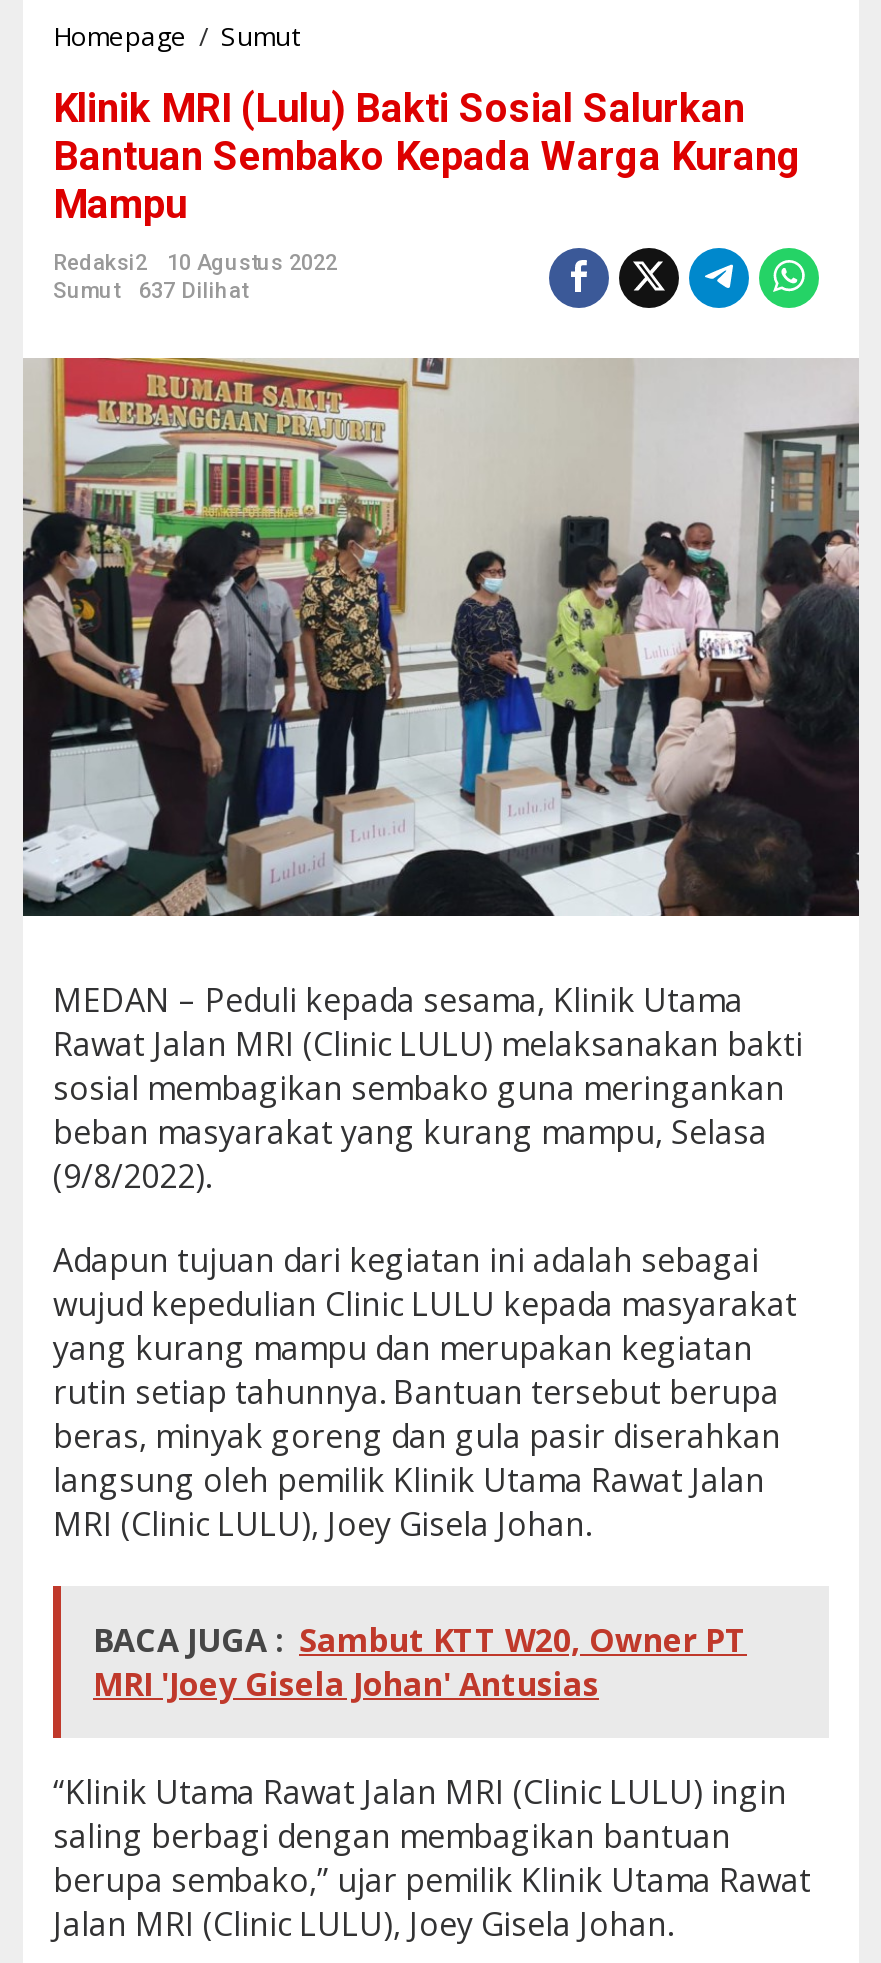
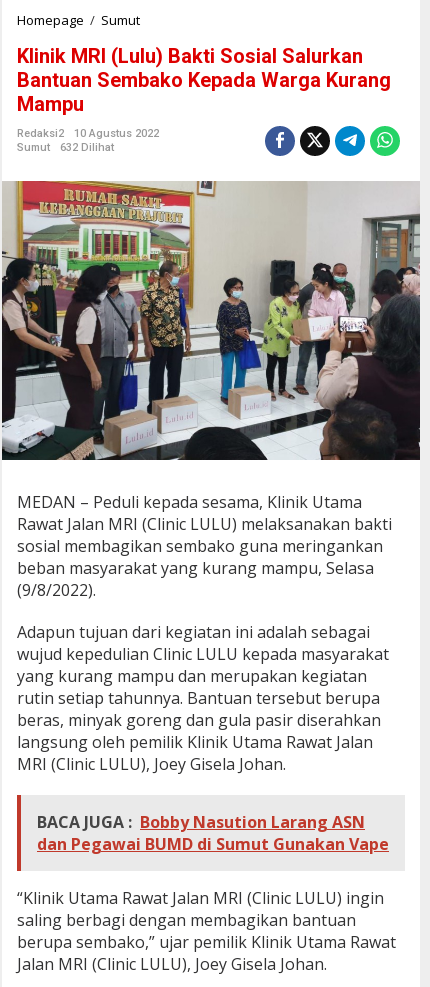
[139,278,247,304] 637 Dilihat -> [60,141,114,154] 632 Dilihat
[93,1617,747,1705] BACA JUGA : Sambut KTT W20, Owner PT | MRI 'Joey Gisela Johan' Antusias -> [37,811,389,855] BACA JUGA : Bobby Nasution Larang ASN | dan Pegawai BUMD di Sumut Gunakan Vape

